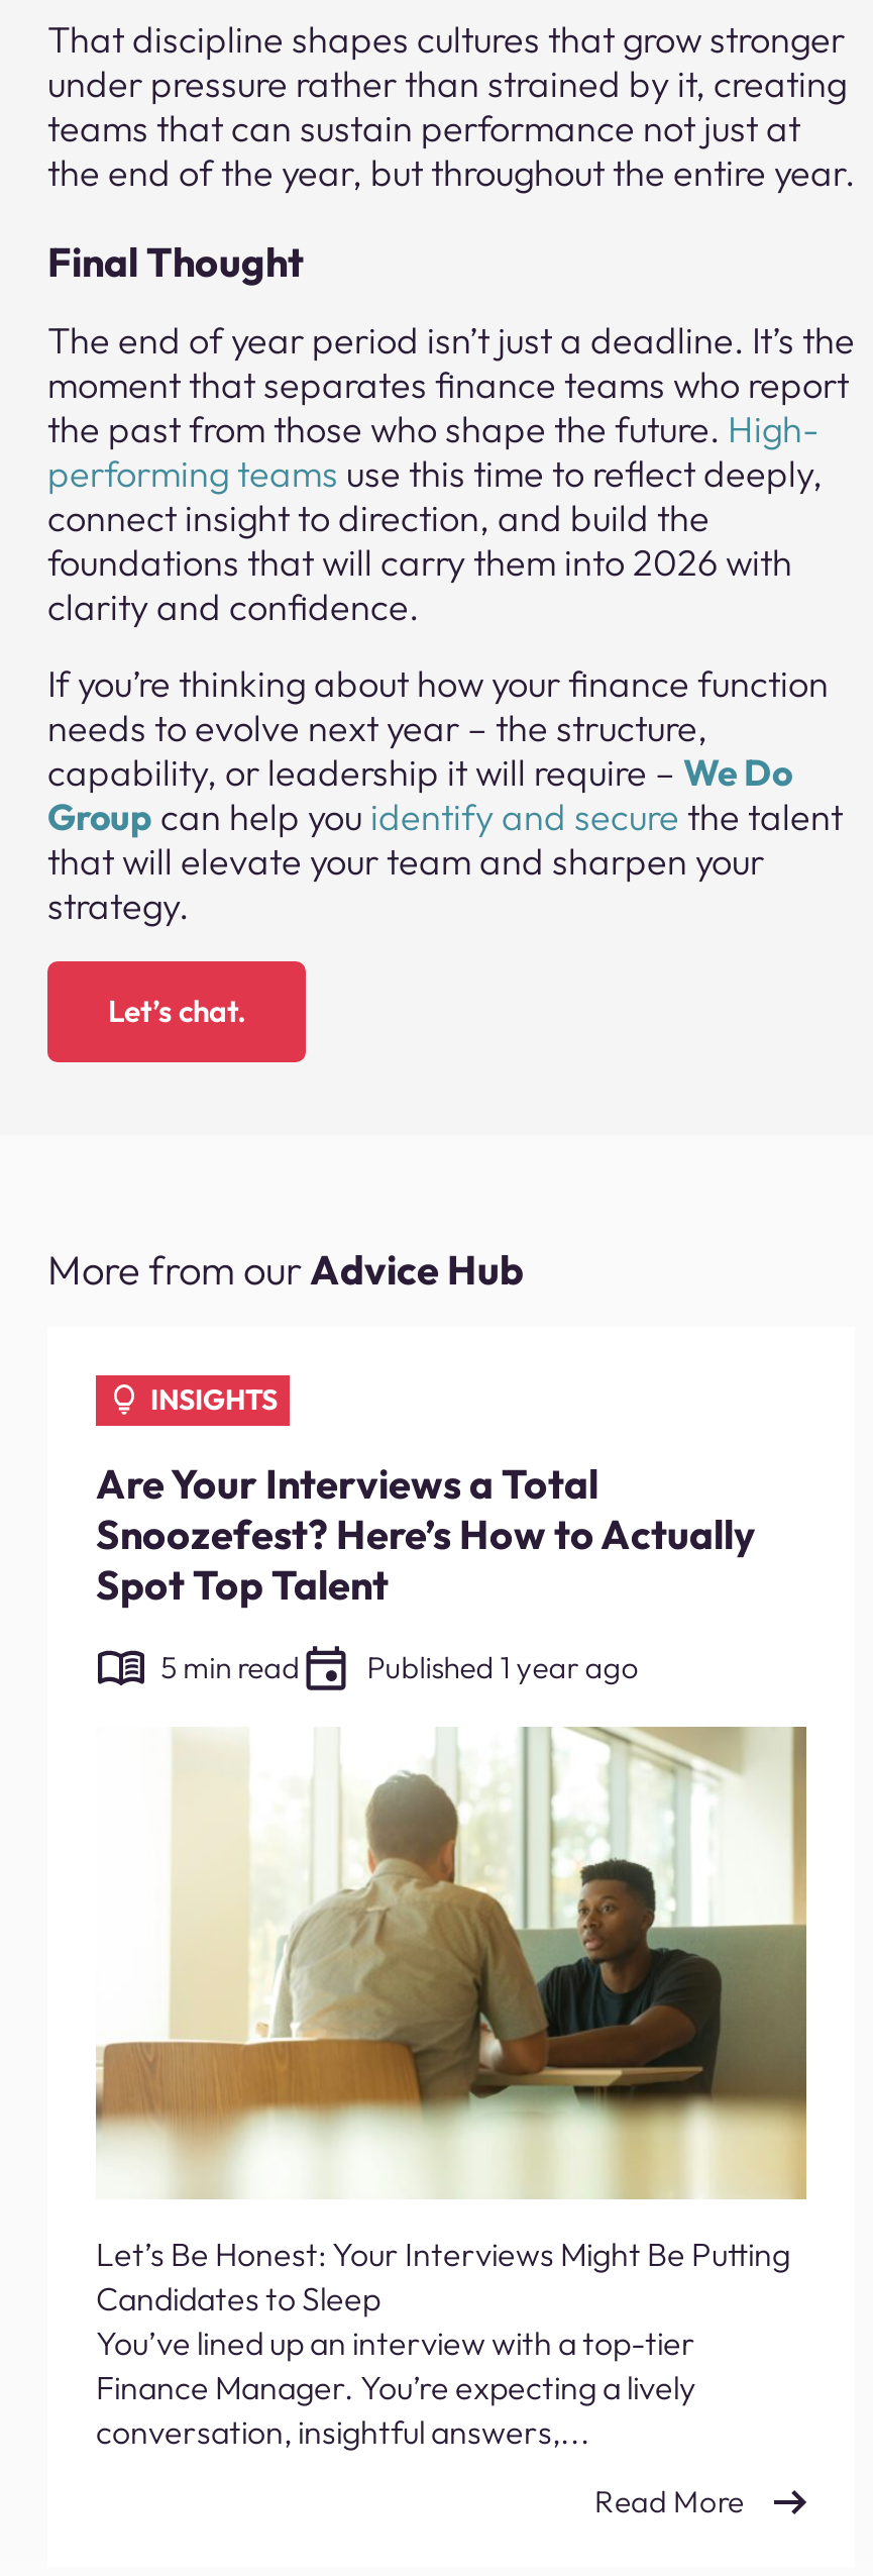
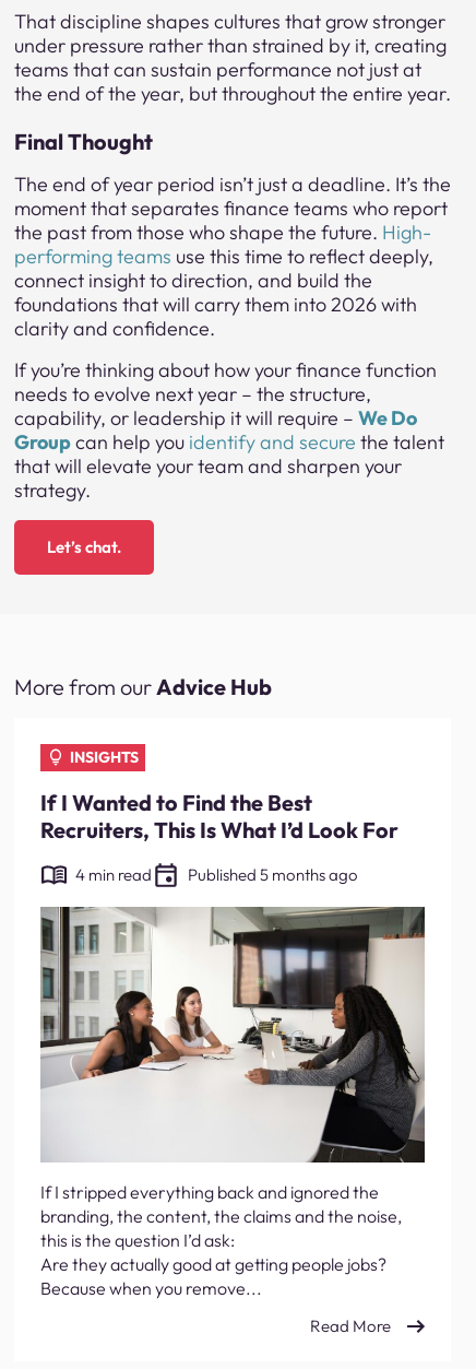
[96,1457,756,1609] Are Your Interviews a Total | Snoozefest? Here’s How to Actually | Spot Top Talent -> [40,788,398,843] If I Wanted to Find the Best | Recruiters, This Is What I’d Look For
[161,1648,639,1686] 5 min read | Published 1 year ago -> [75,864,358,885] 4 min read | Published 5 months ago
[96,1727,808,2453] [image] | Let’s Be Honest: Your Interviews Might Be Putting | Candidates to Sleep | You’ve lined up an interview with a top-tier | Finance Manager. You’re expecting a lively | conversation, insightful answers,... -> [39,906,426,1300] [image] | If I stripped everything back and ignored the | branding, the content, the claims and the noise, | this is the question I’d ask: | Are they actually good at getting people jobs? | Because when you remove...

